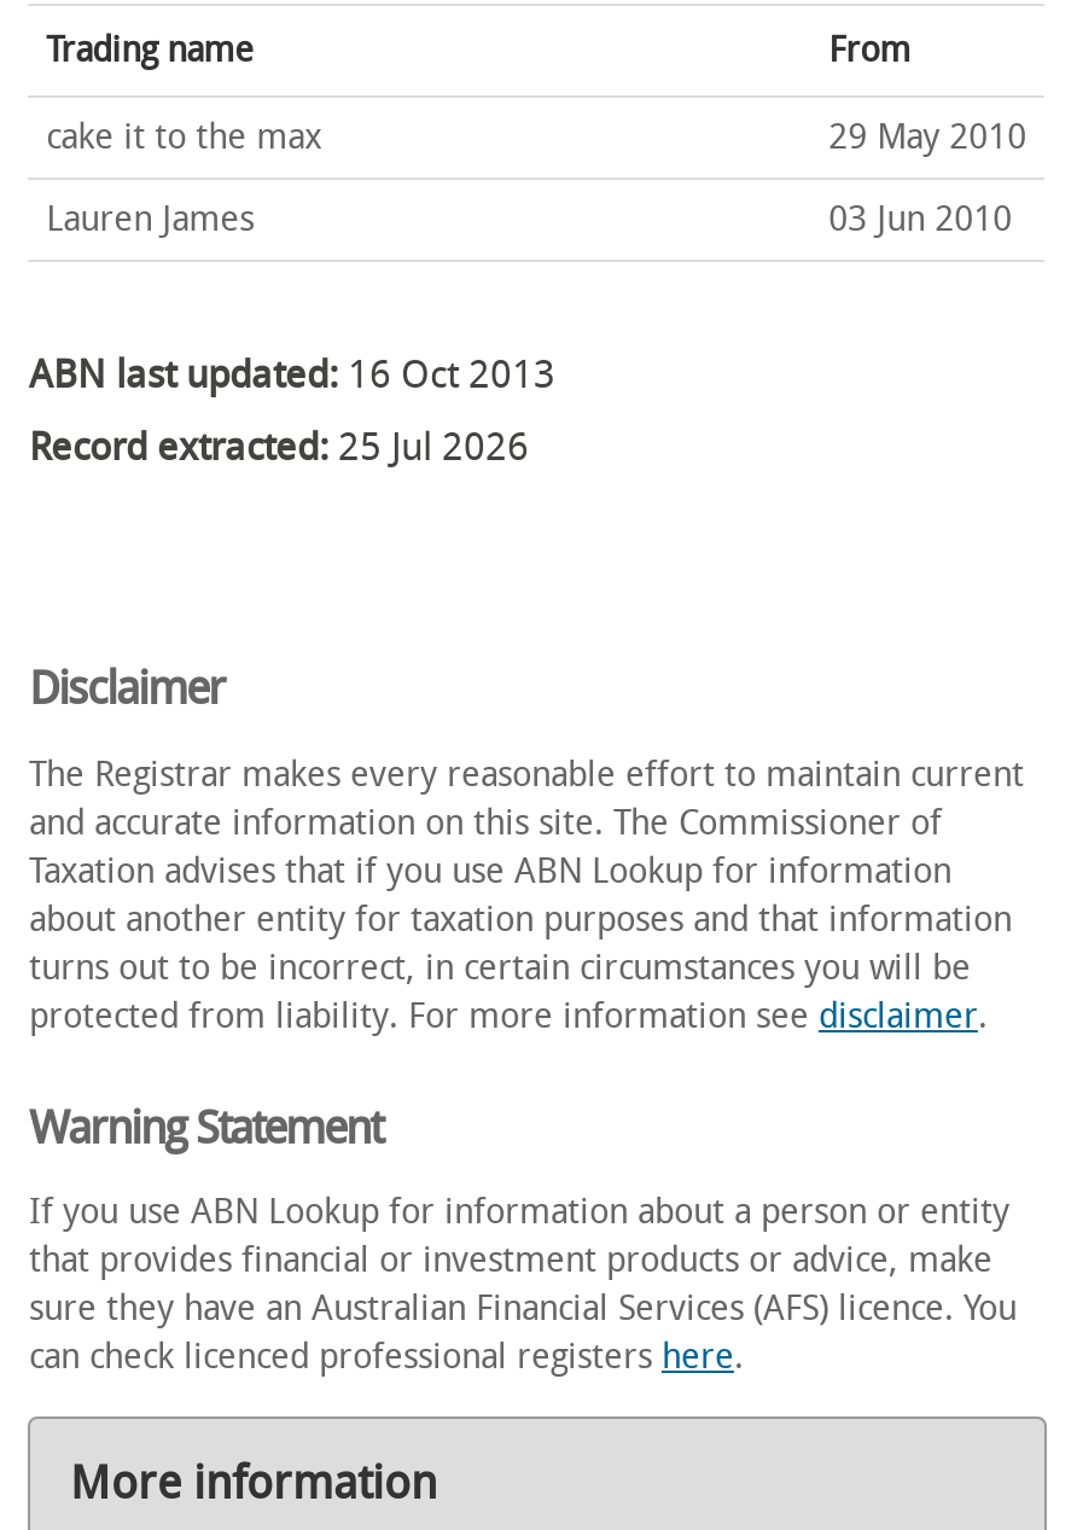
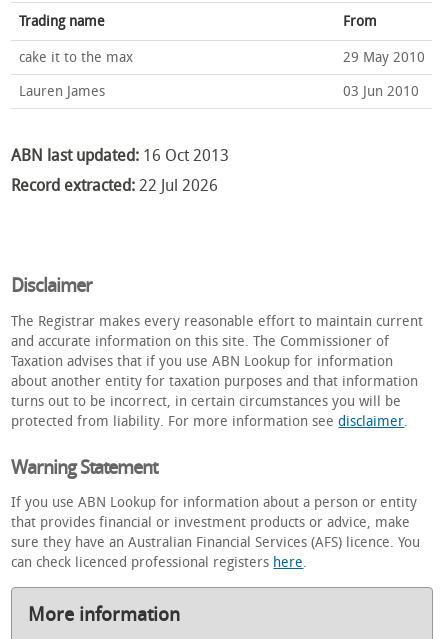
[29,423,529,469] Record extracted: 25 Jul 2026 -> [11,176,218,195] Record extracted: 22 Jul 2026

